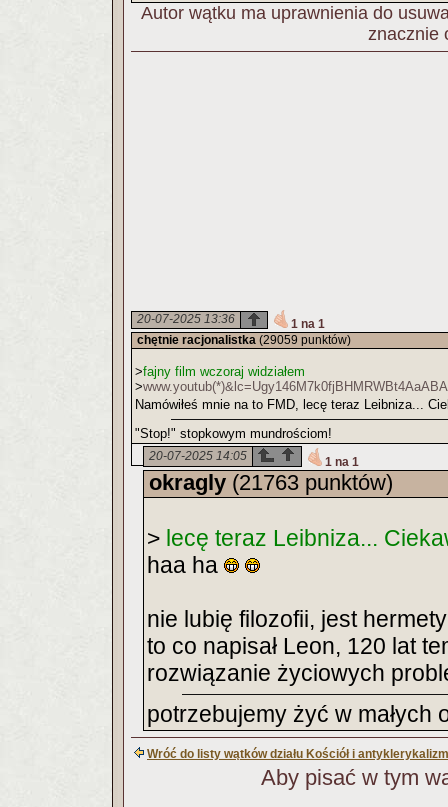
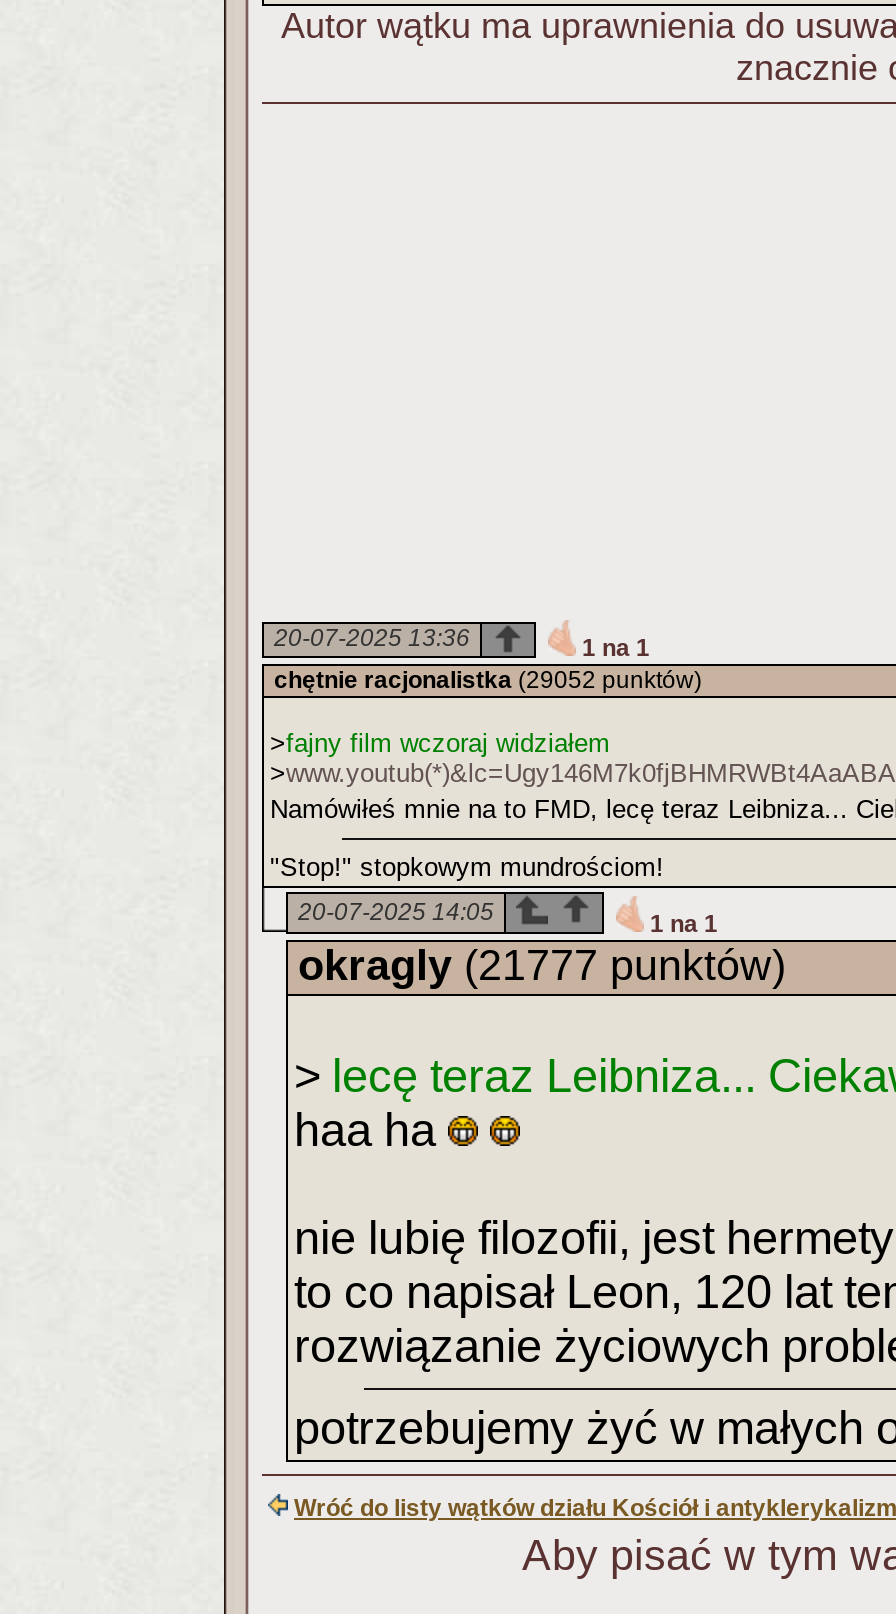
[137,333,351,347] chętnie racjonalistka(29059 punktów) -> [274,666,702,694] chętnie racjonalistka(29052 punktów)
[149,471,393,495] okragly(21763 punktów) -> [298,942,786,990] okragly(21777 punktów)

